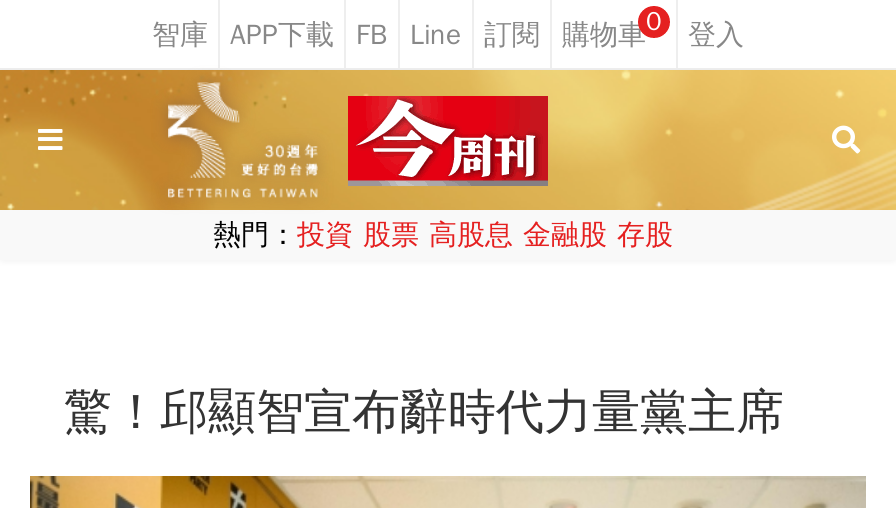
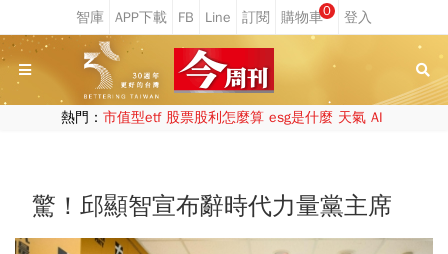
[213,218,673,252] 熱門：投資 股票 高股息 金融股 存股 -> [60,109,382,126] 熱門：市值型etf 股票股利怎麼算 esg是什麼 天氣 AI

